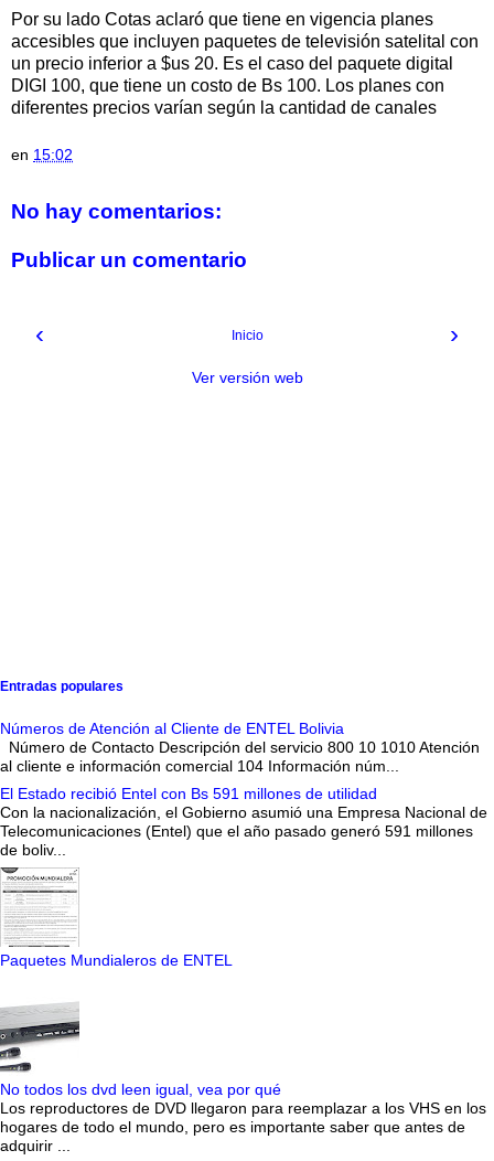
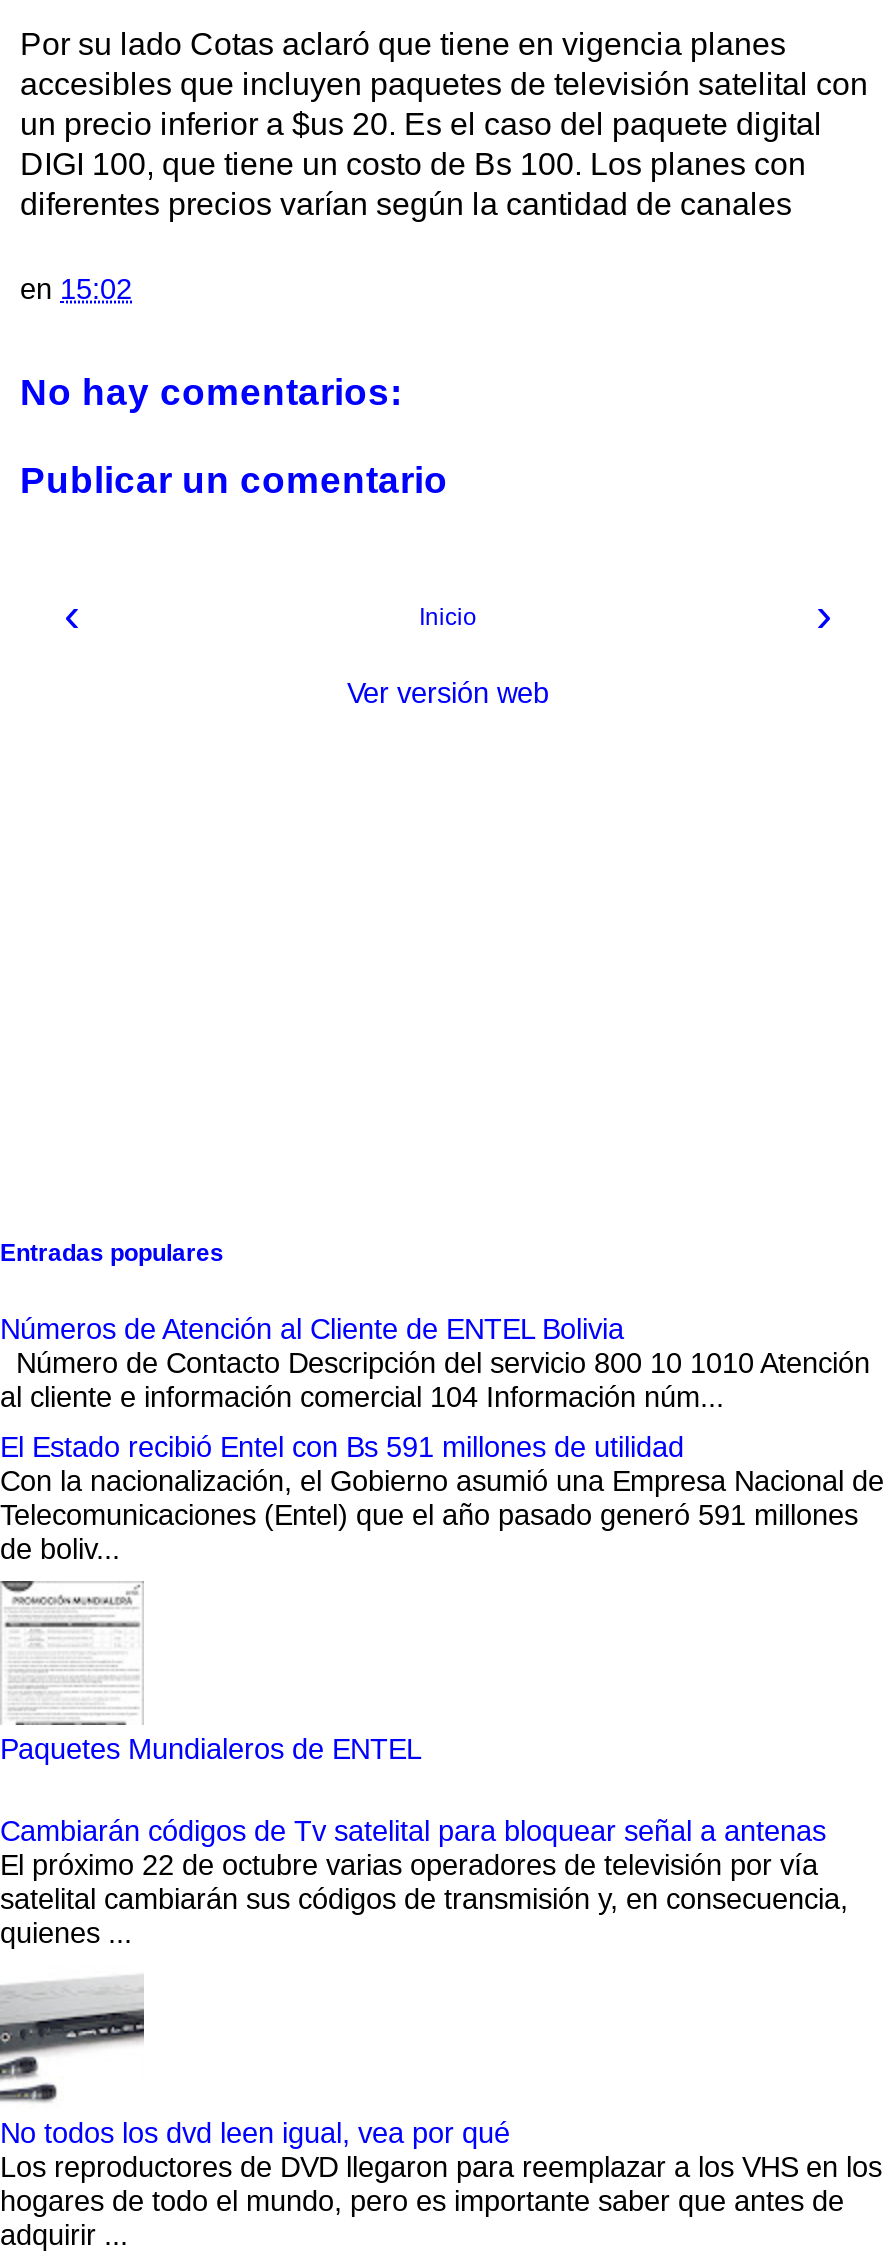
none -> [0,1815,848,1949] Cambiarán códigos de Tv satelital para bloquear señal a antenas | El próximo 22 de octubre varias operadores de televisión por vía | satelital cambiarán sus códigos de transmisión y, en consecuencia, | quienes ...

